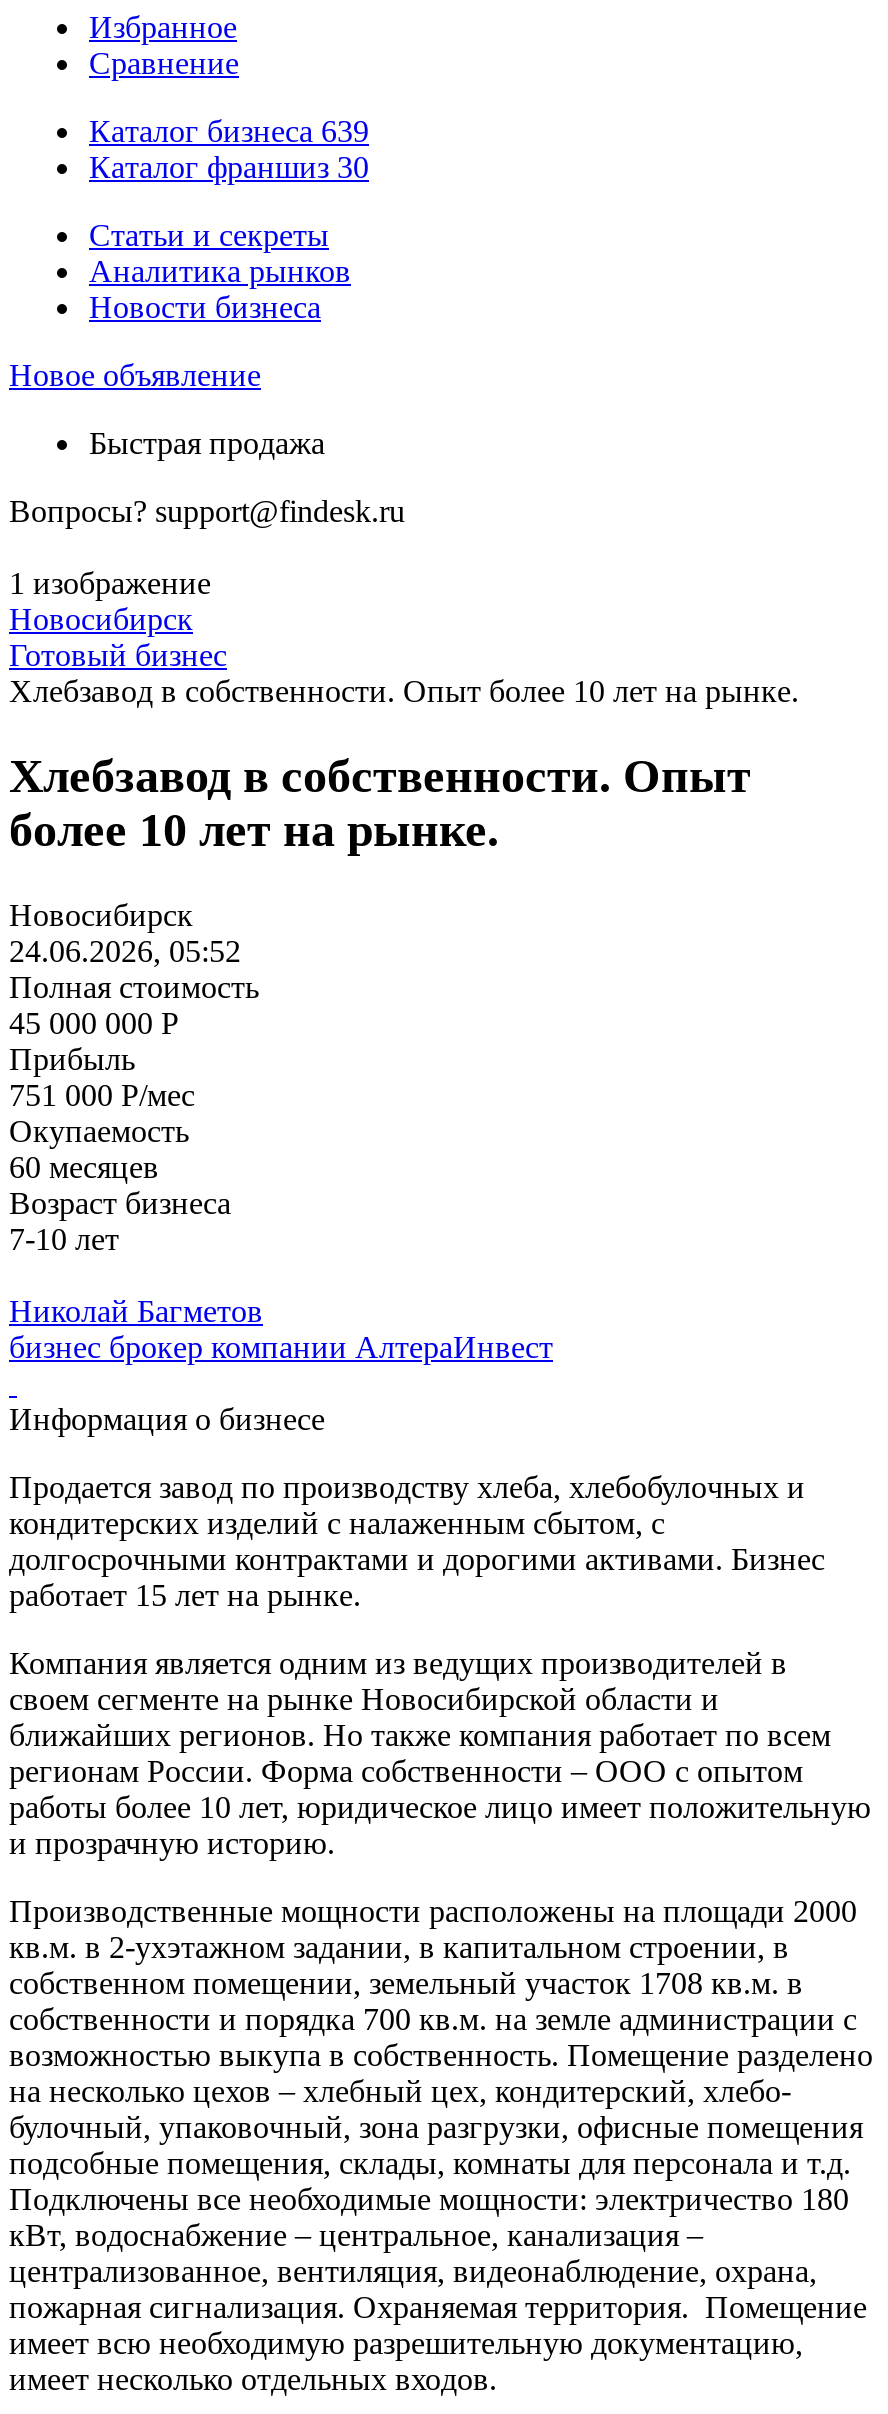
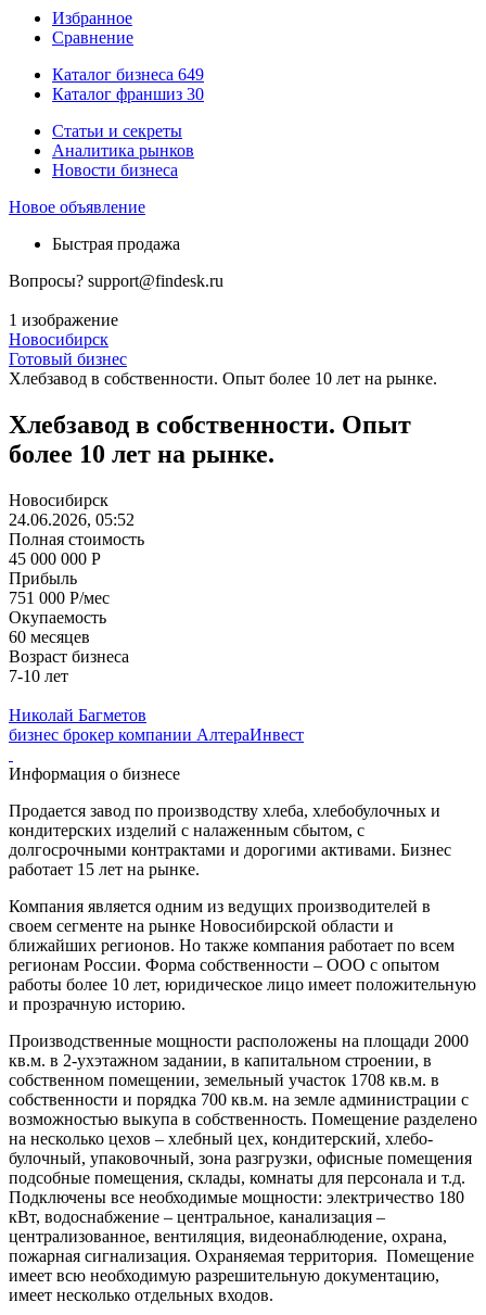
[89,114,369,148] Каталог бизнеса 639 -> [52,65,204,84] Каталог бизнеса 649

